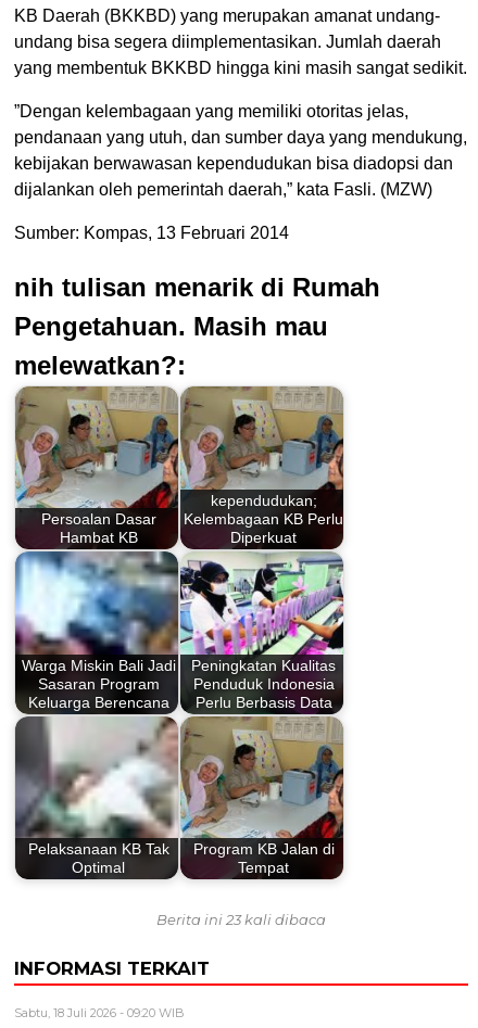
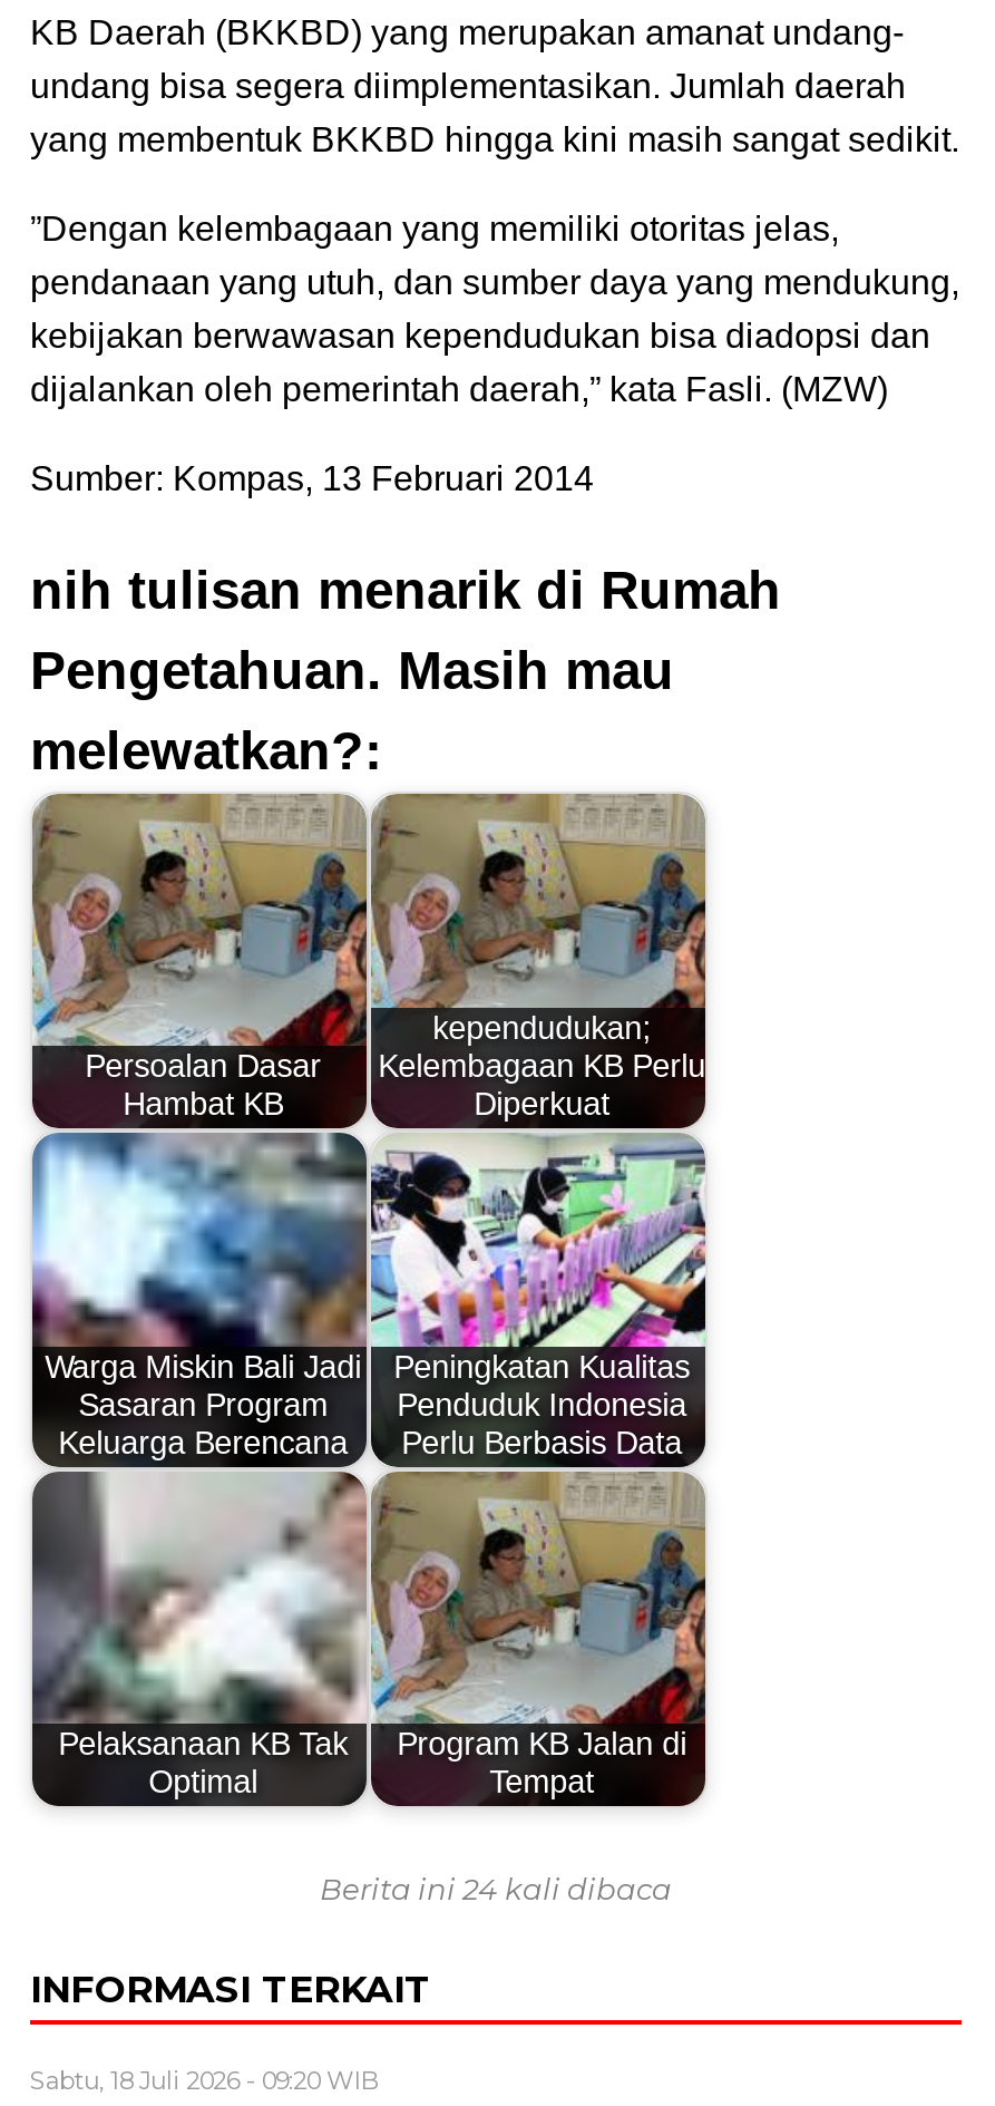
[156,910,326,928] Berita ini 23 kali dibaca -> [320,1870,672,1906] Berita ini 24 kali dibaca

